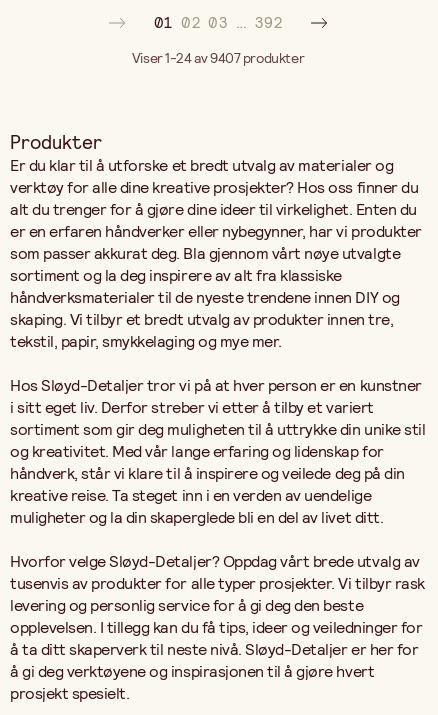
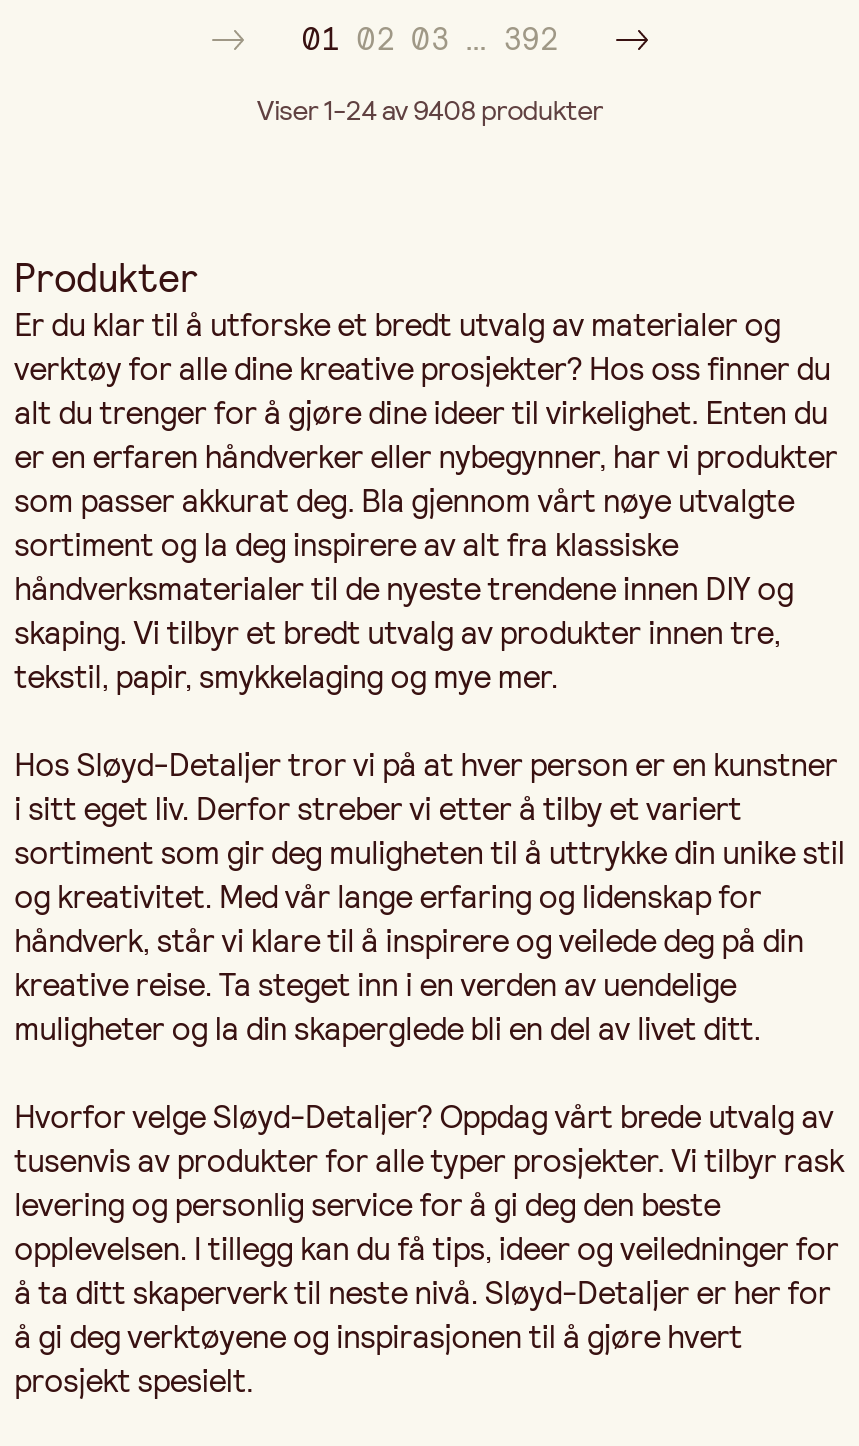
[132,49,304,67] Viser 1-24 av 9407 produkter -> [257,92,603,128] Viser 1-24 av 9408 produkter

